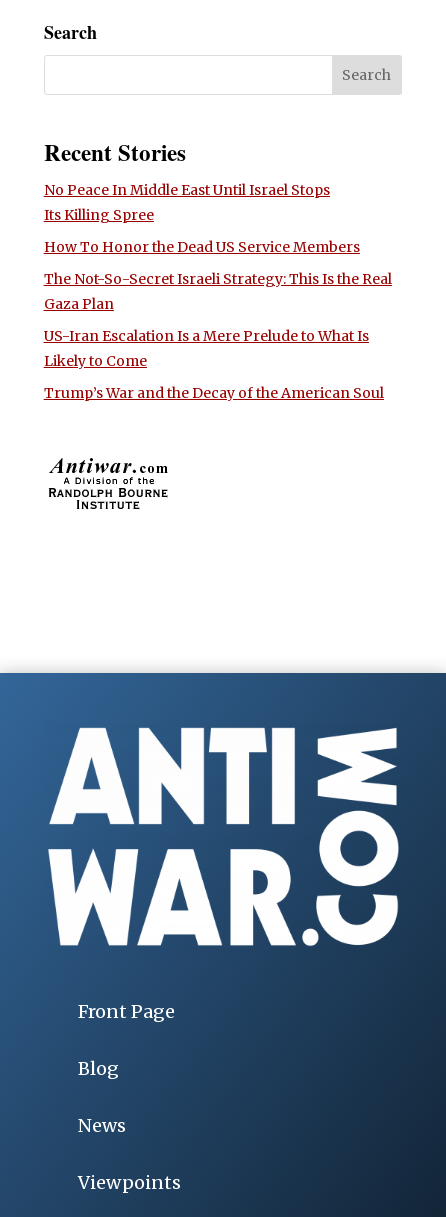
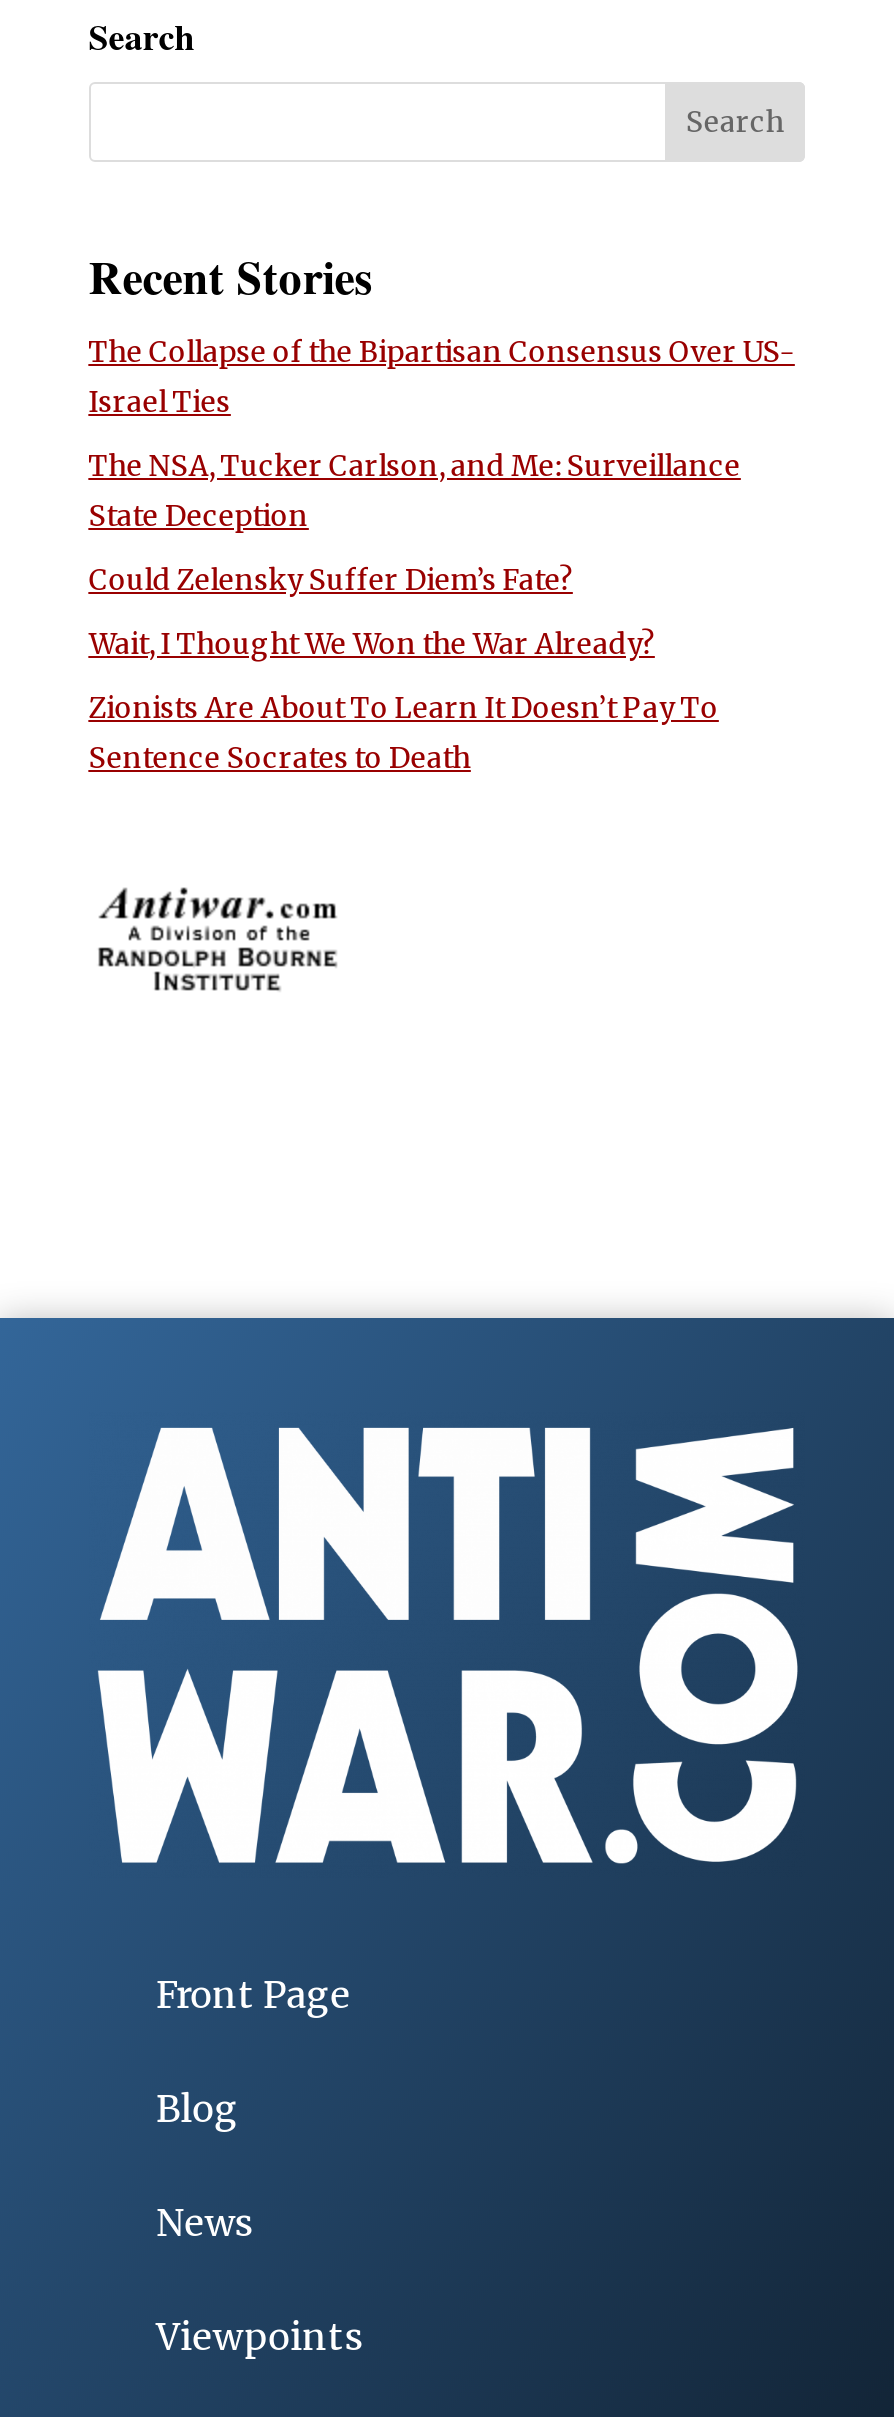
[44,181,330,224] No Peace In Middle East Until Israel Stops | Its Killing Spree -> [89,334,795,420] The Collapse of the Bipartisan Consensus Over US- | Israel Ties
[44,238,360,256] How To Honor the Dead US Service Members -> [89,448,741,534] The NSA, Tucker Carlson, and Me: Surveillance | State Deception
[44,270,392,313] The Not-So-Secret Israeli Strategy: This Is the Real | Gaza Plan -> [89,562,573,598] Could Zelensky Suffer Diem’s Fate?
[44,327,369,370] US-Iran Escalation Is a Mere Prelude to What Is | Likely to Come -> [89,626,655,662] Wait, I Thought We Won the War Already?
[44,384,384,402] Trump’s War and the Decay of the American Soul -> [89,690,719,776] Zionists Are About To Learn It Doesn’t Pay To | Sentence Socrates to Death

